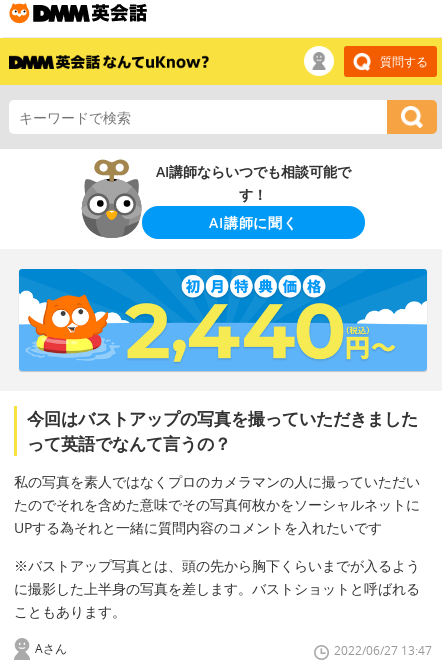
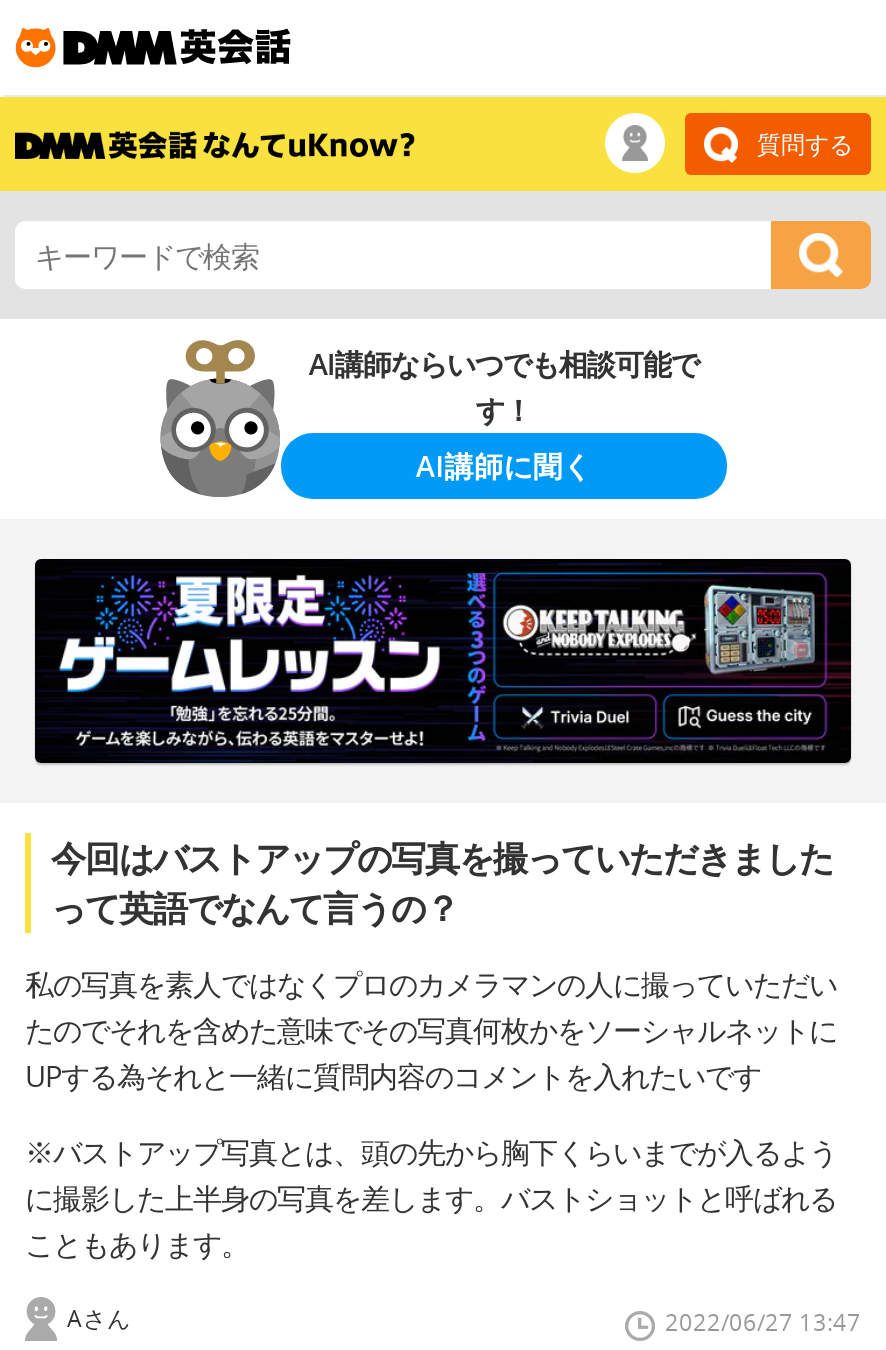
[18,268,428,372] [image] -> [33,557,853,765] [image]

